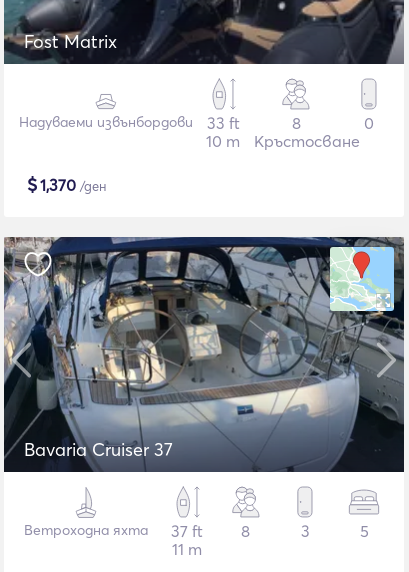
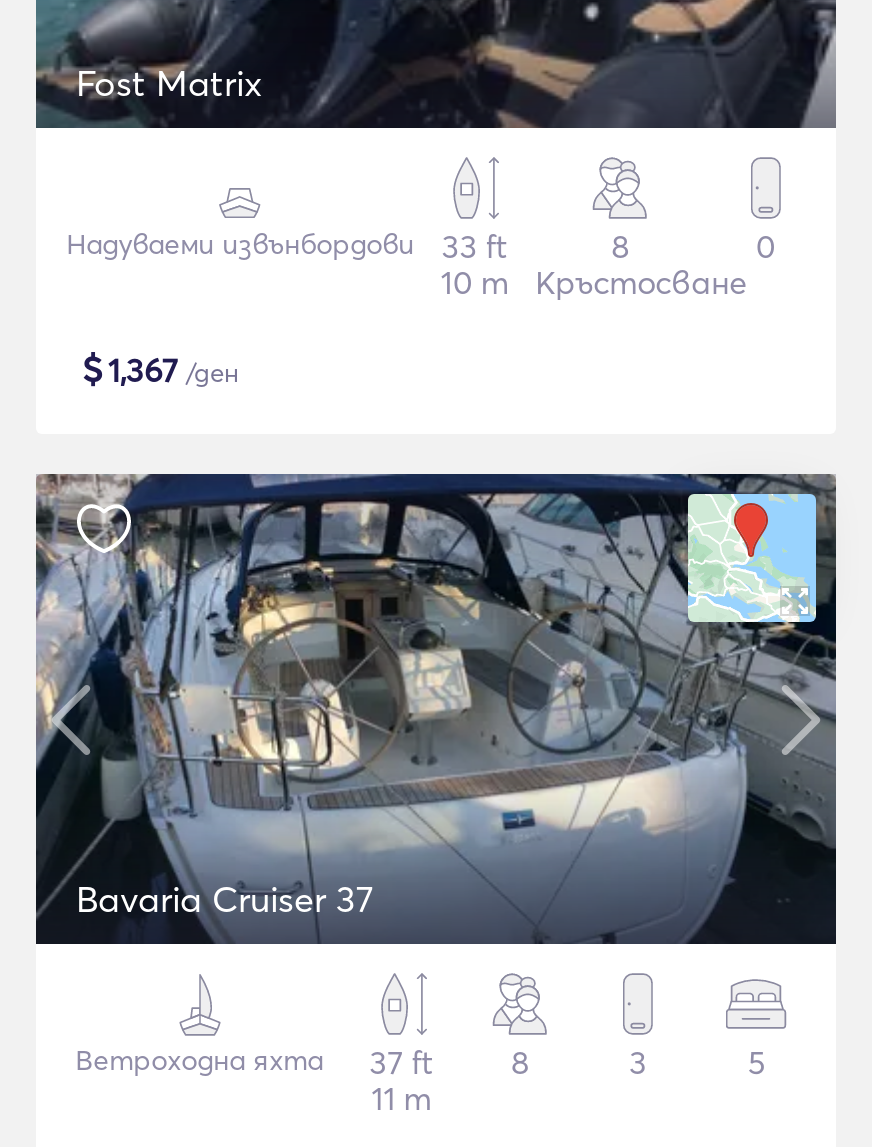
[27,173,107,196] $1,370 /ден -> [82,346,240,392] $1,367 /ден

